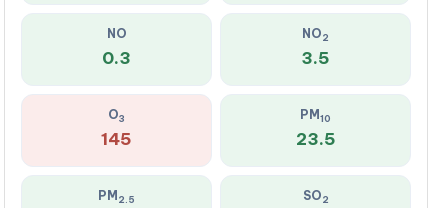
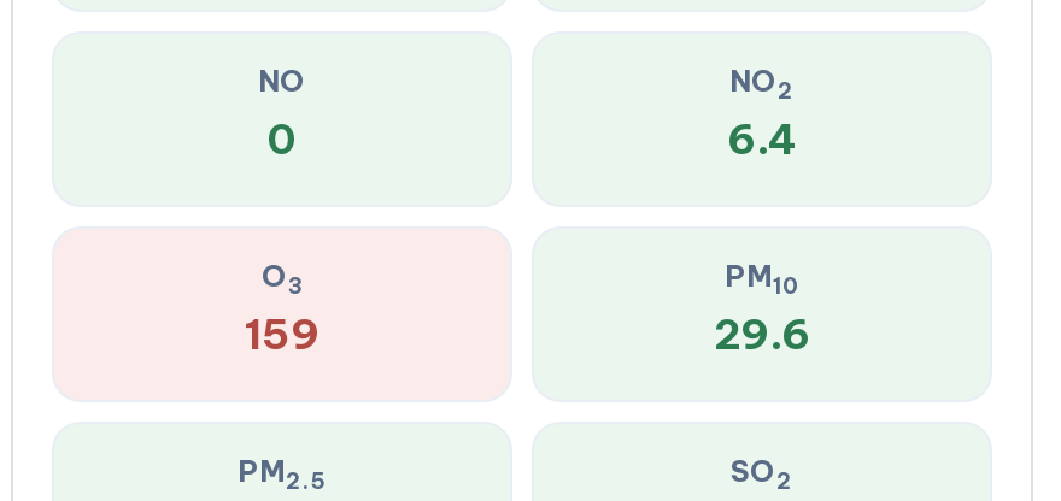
[102,47,131,69] 0.3 -> [268,114,297,167] 0
[301,47,330,69] 3.5 -> [727,114,797,167] 6.4
[101,128,132,150] 145 -> [245,309,320,362] 159
[295,128,335,150] 23.5 -> [714,309,810,362] 29.6

